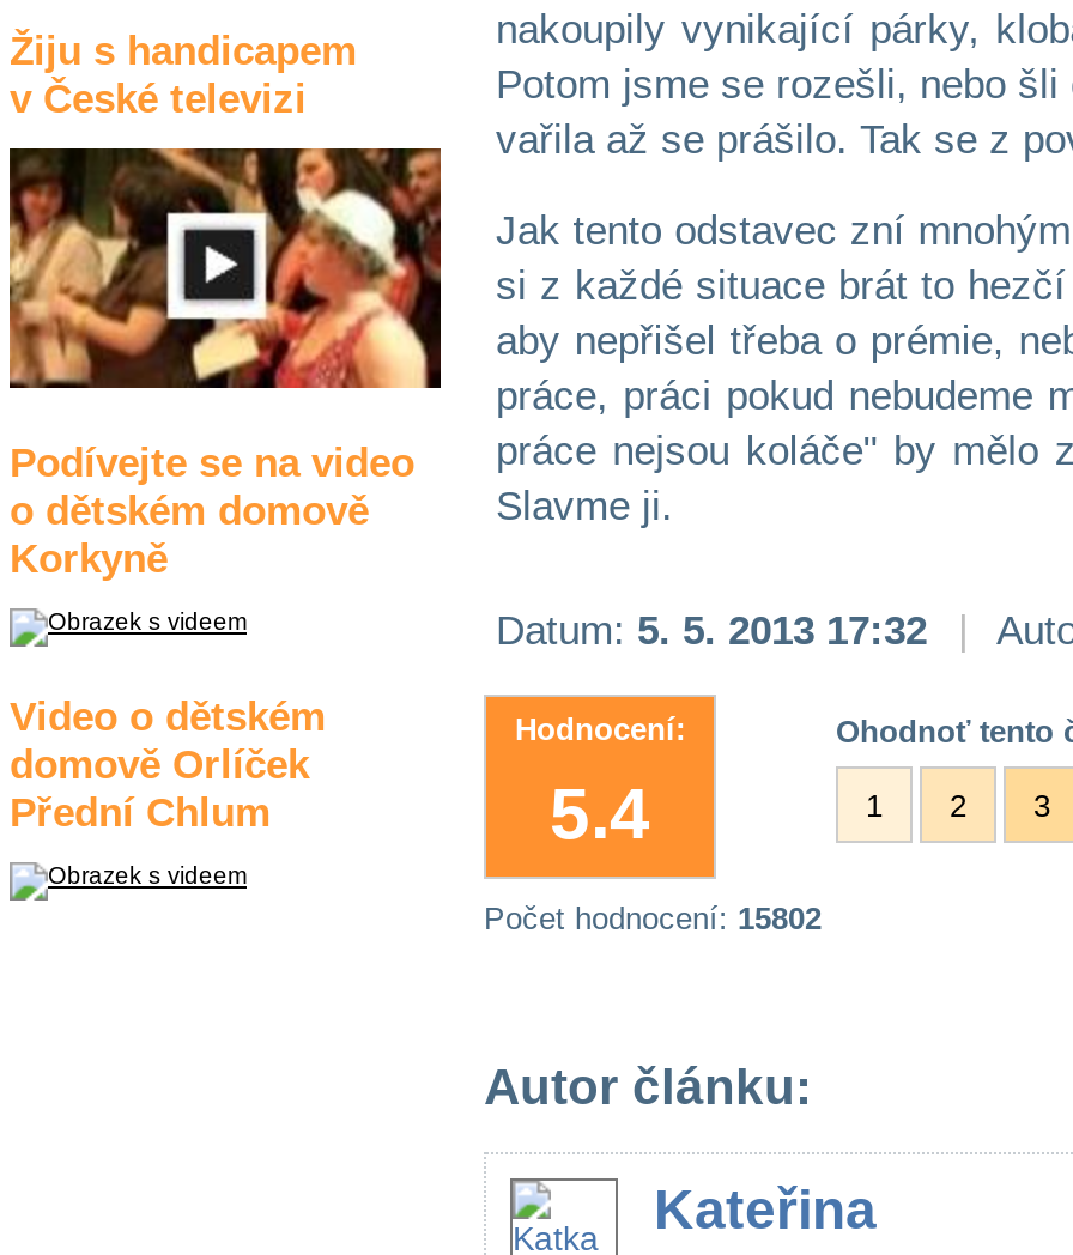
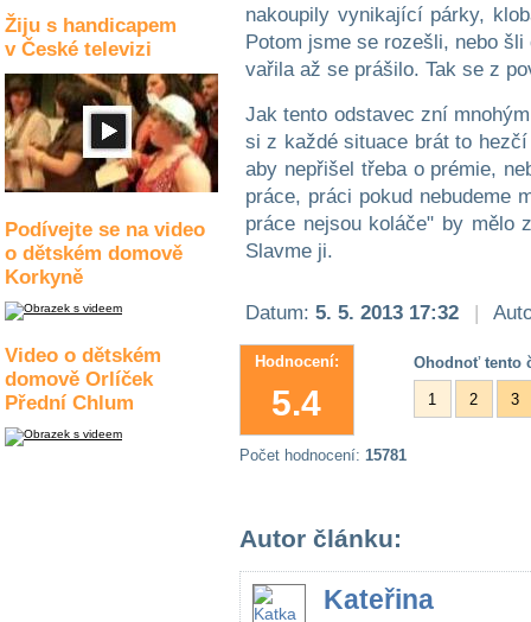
[484,901,822,936] Počet hodnocení: 15802 -> [239,446,407,464] Počet hodnocení: 15781

